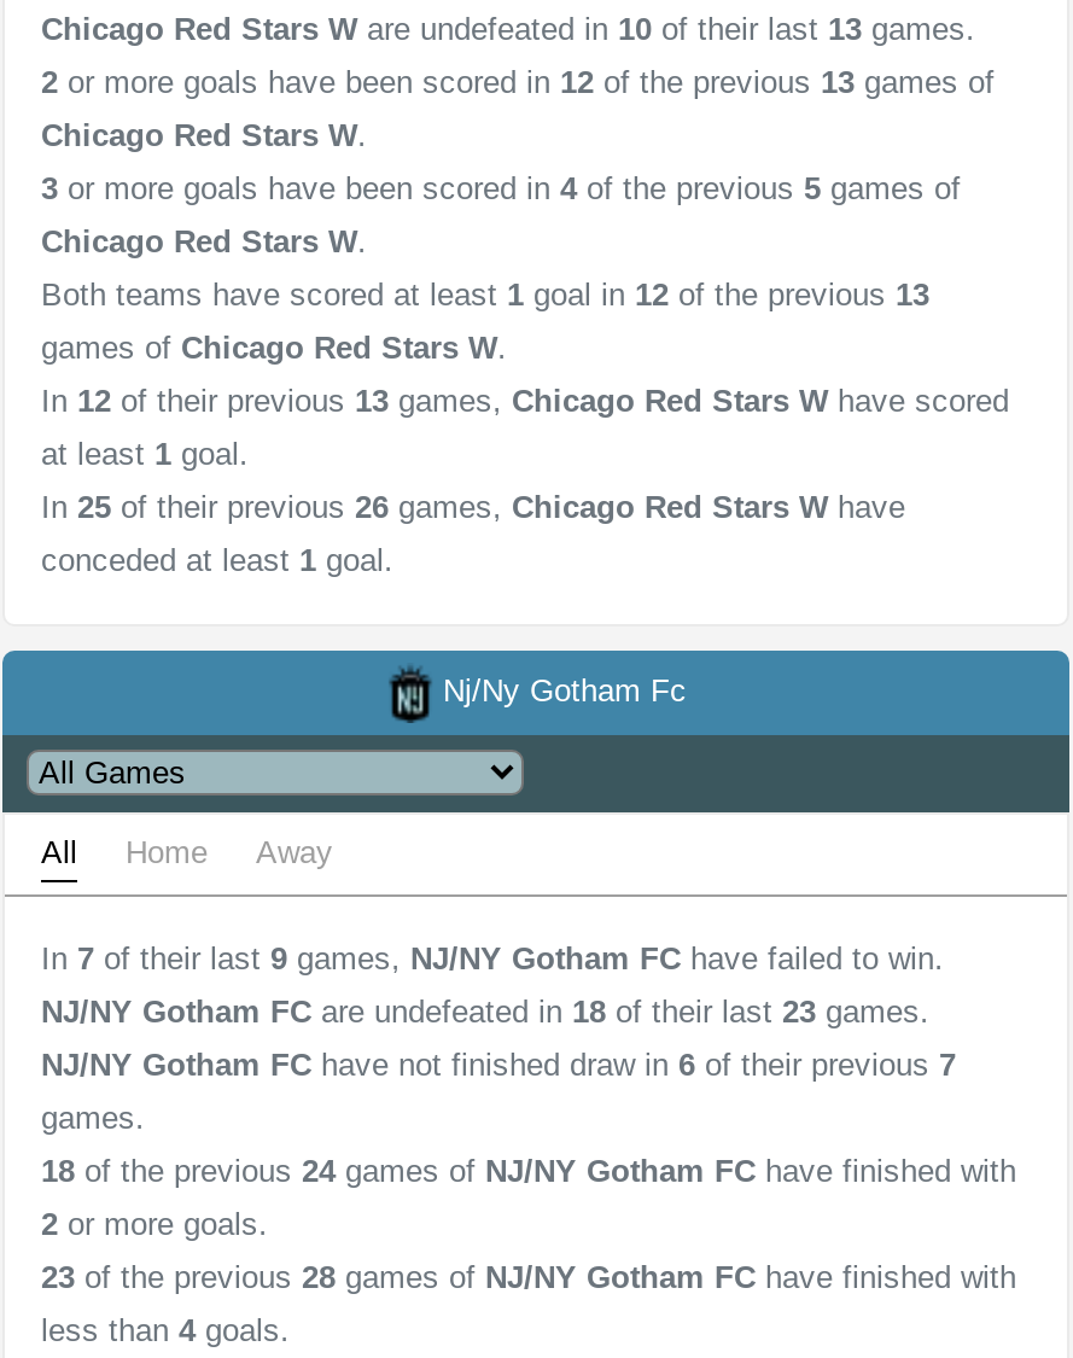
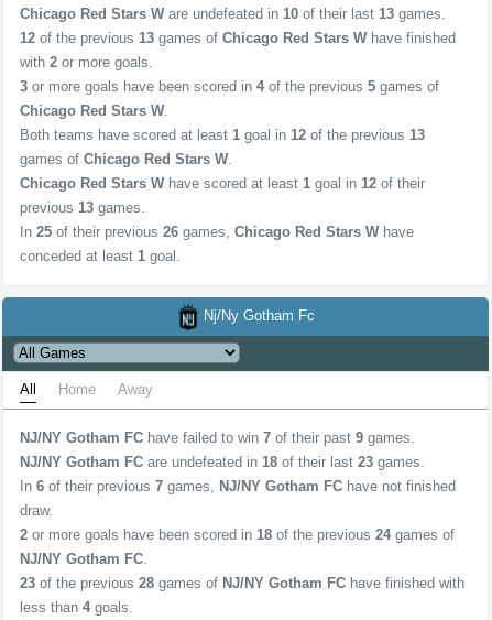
[41,64,995,100] 2 or more goals have been scored in 12 of the previous 13 games of -> [20,30,456,46] 12 of the previous 13 games of Chicago Red Stars W have finished
[41,117,367,153] Chicago Red Stars W. -> [20,54,153,70] with 2 or more goals.
[41,383,1009,419] In 12 of their previous 13 games, Chicago Red Stars W have scored -> [20,175,425,192] Chicago Red Stars W have scored at least 1 goal in 12 of their
[41,436,249,472] at least 1 goal. -> [20,199,145,216] previous 13 games.
[41,940,944,977] In 7 of their last 9 games, NJ/NY Gotham FC have failed to win. -> [20,429,415,446] NJ/NY Gotham FC have failed to win 7 of their past 9 games.
[41,1047,956,1083] NJ/NY Gotham FC have not finished draw in 6 of their previous 7 -> [20,478,456,494] In 6 of their previous 7 games, NJ/NY Gotham FC have not finished
[41,1100,145,1136] games. -> [20,502,53,519] draw.
[41,1153,1016,1189] 18 of the previous 24 games of NJ/NY Gotham FC have finished with -> [20,526,455,543] 2 or more goals have been scored in 18 of the previous 24 games of
[41,1206,268,1242] 2 or more goals. -> [20,551,147,567] NJ/NY Gotham FC.

